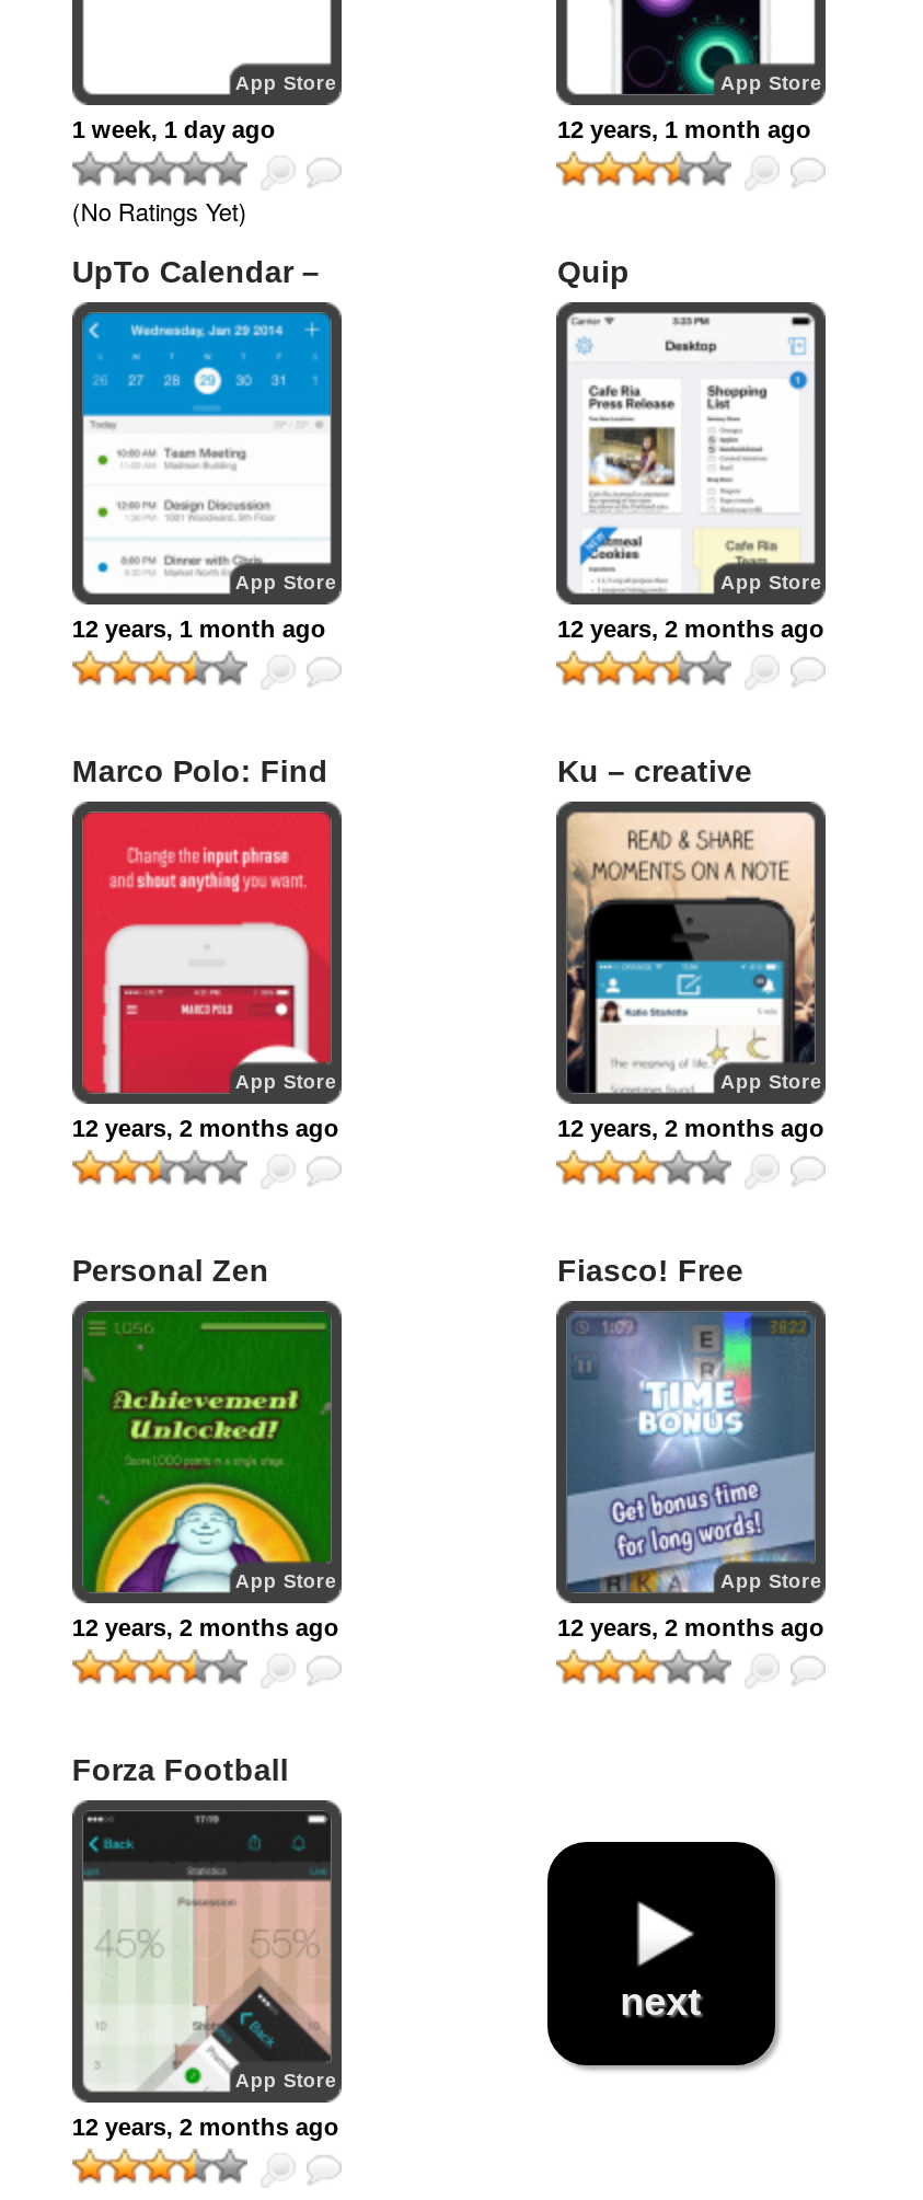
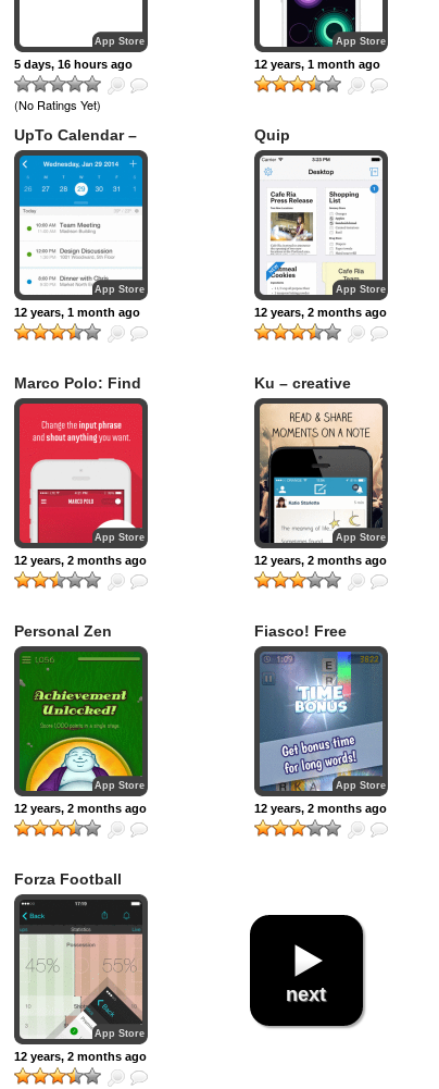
[72,116,276,142] 1 week, 1 day ago -> [14,58,132,71] 5 days, 16 hours ago

